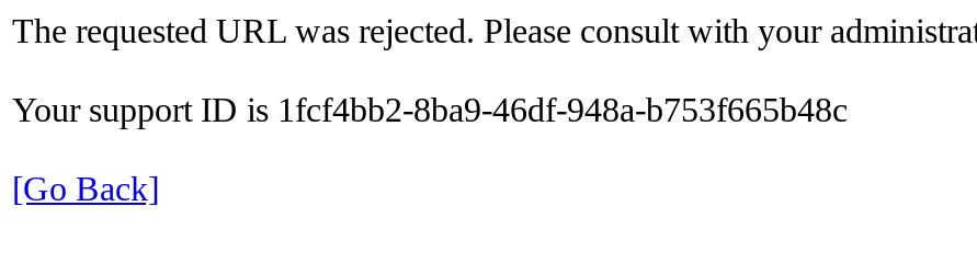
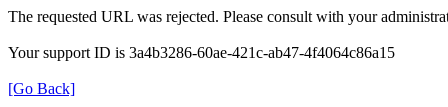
[12,91,848,128] Your support ID is 1fcf4bb2-8ba9-46df-948a-b753f665b48c -> [8,44,395,61] Your support ID is 3a4b3286-60ae-421c-ab47-4f4064c86a15

